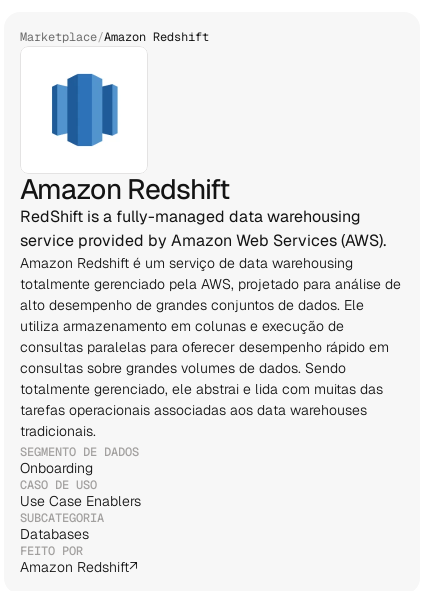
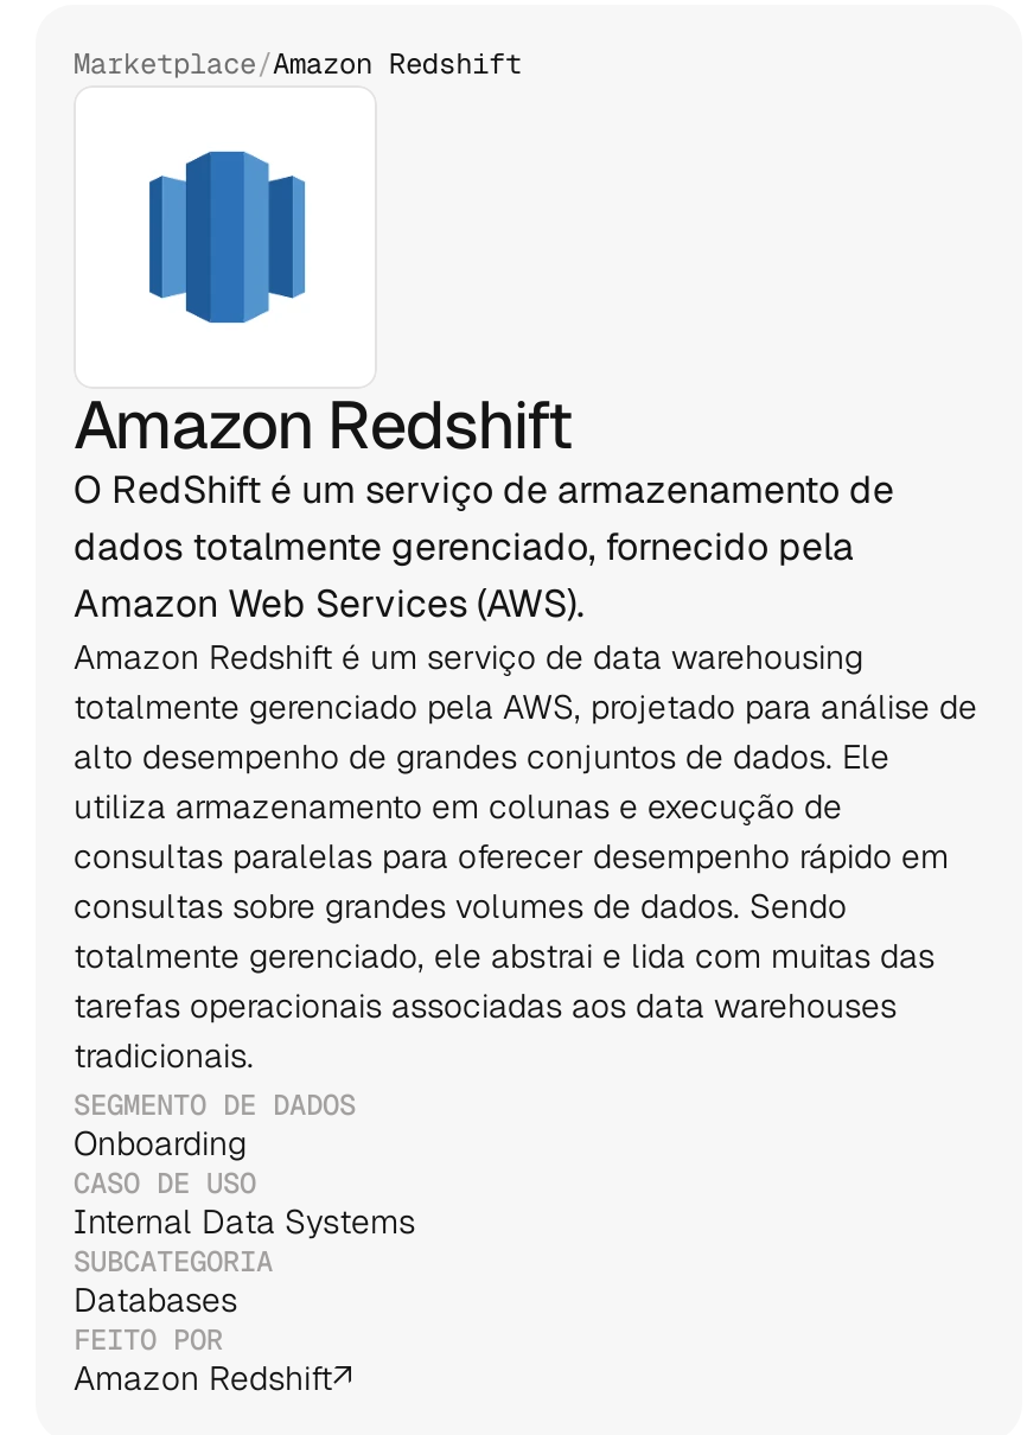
[20,206,386,251] RedShift is a fully-managed data warehousing | service provided by Amazon Web Services (AWS). -> [74,465,894,629] O RedShift é um serviço de armazenamento de | dados totalmente gerenciado, fornecido pela | Amazon Web Services (AWS).
[20,492,141,510] Use Case Enablers -> [74,1200,415,1243] Internal Data Systems

